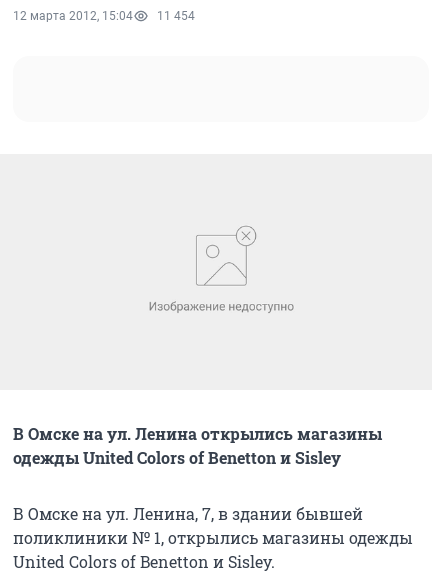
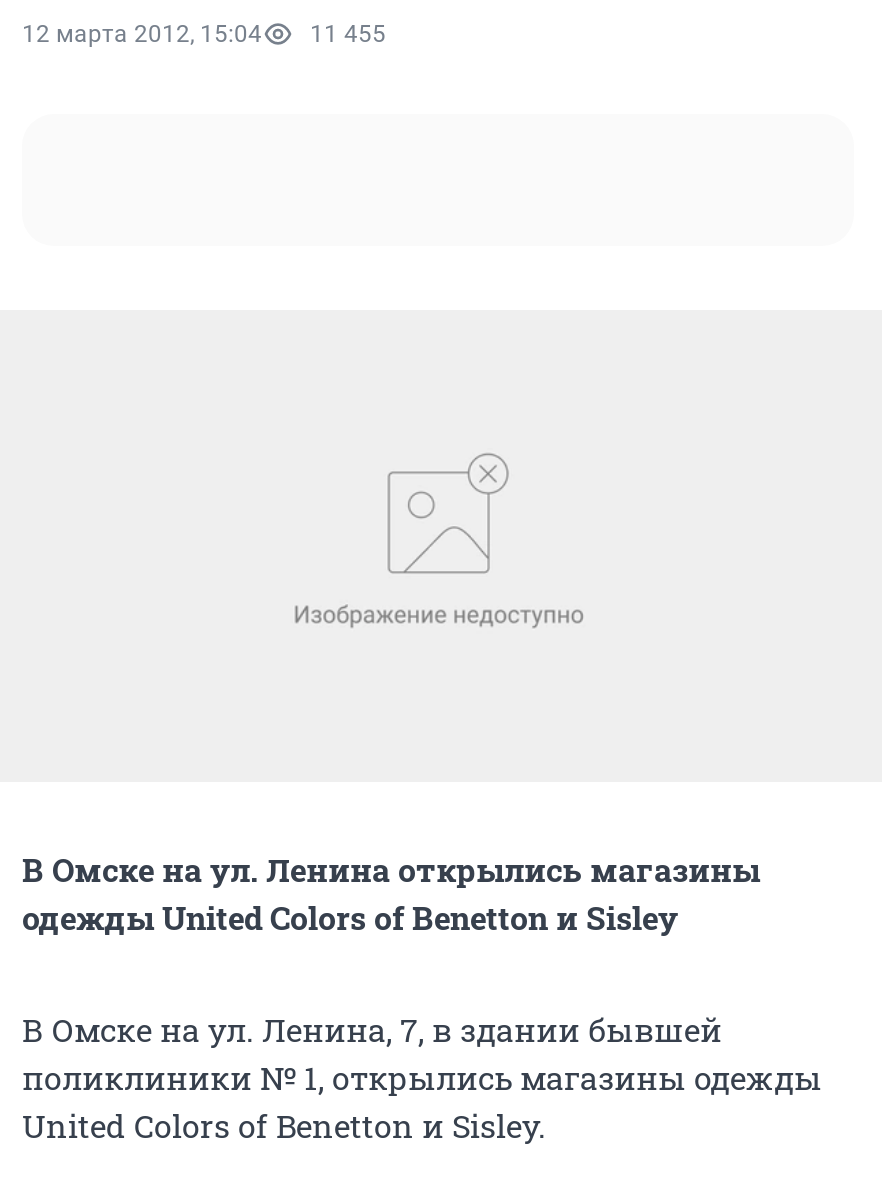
[13,9,195,23] 12 марта 2012, 15:04 11 454 -> [22,20,386,48] 12 марта 2012, 15:04 11 455

